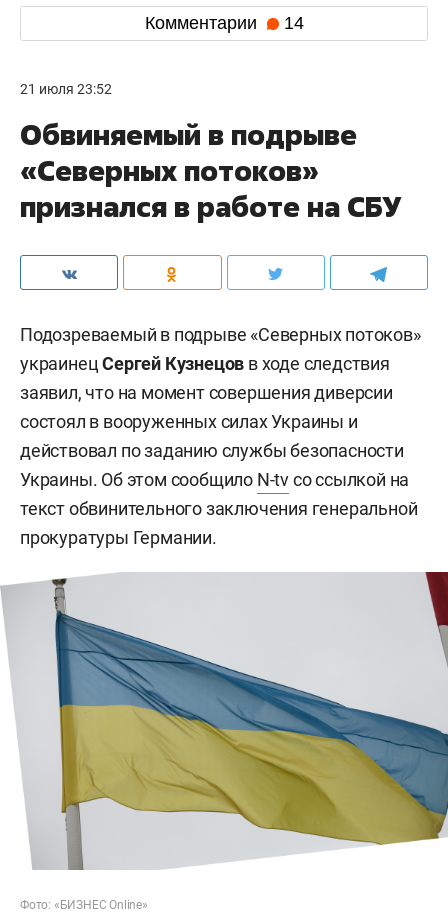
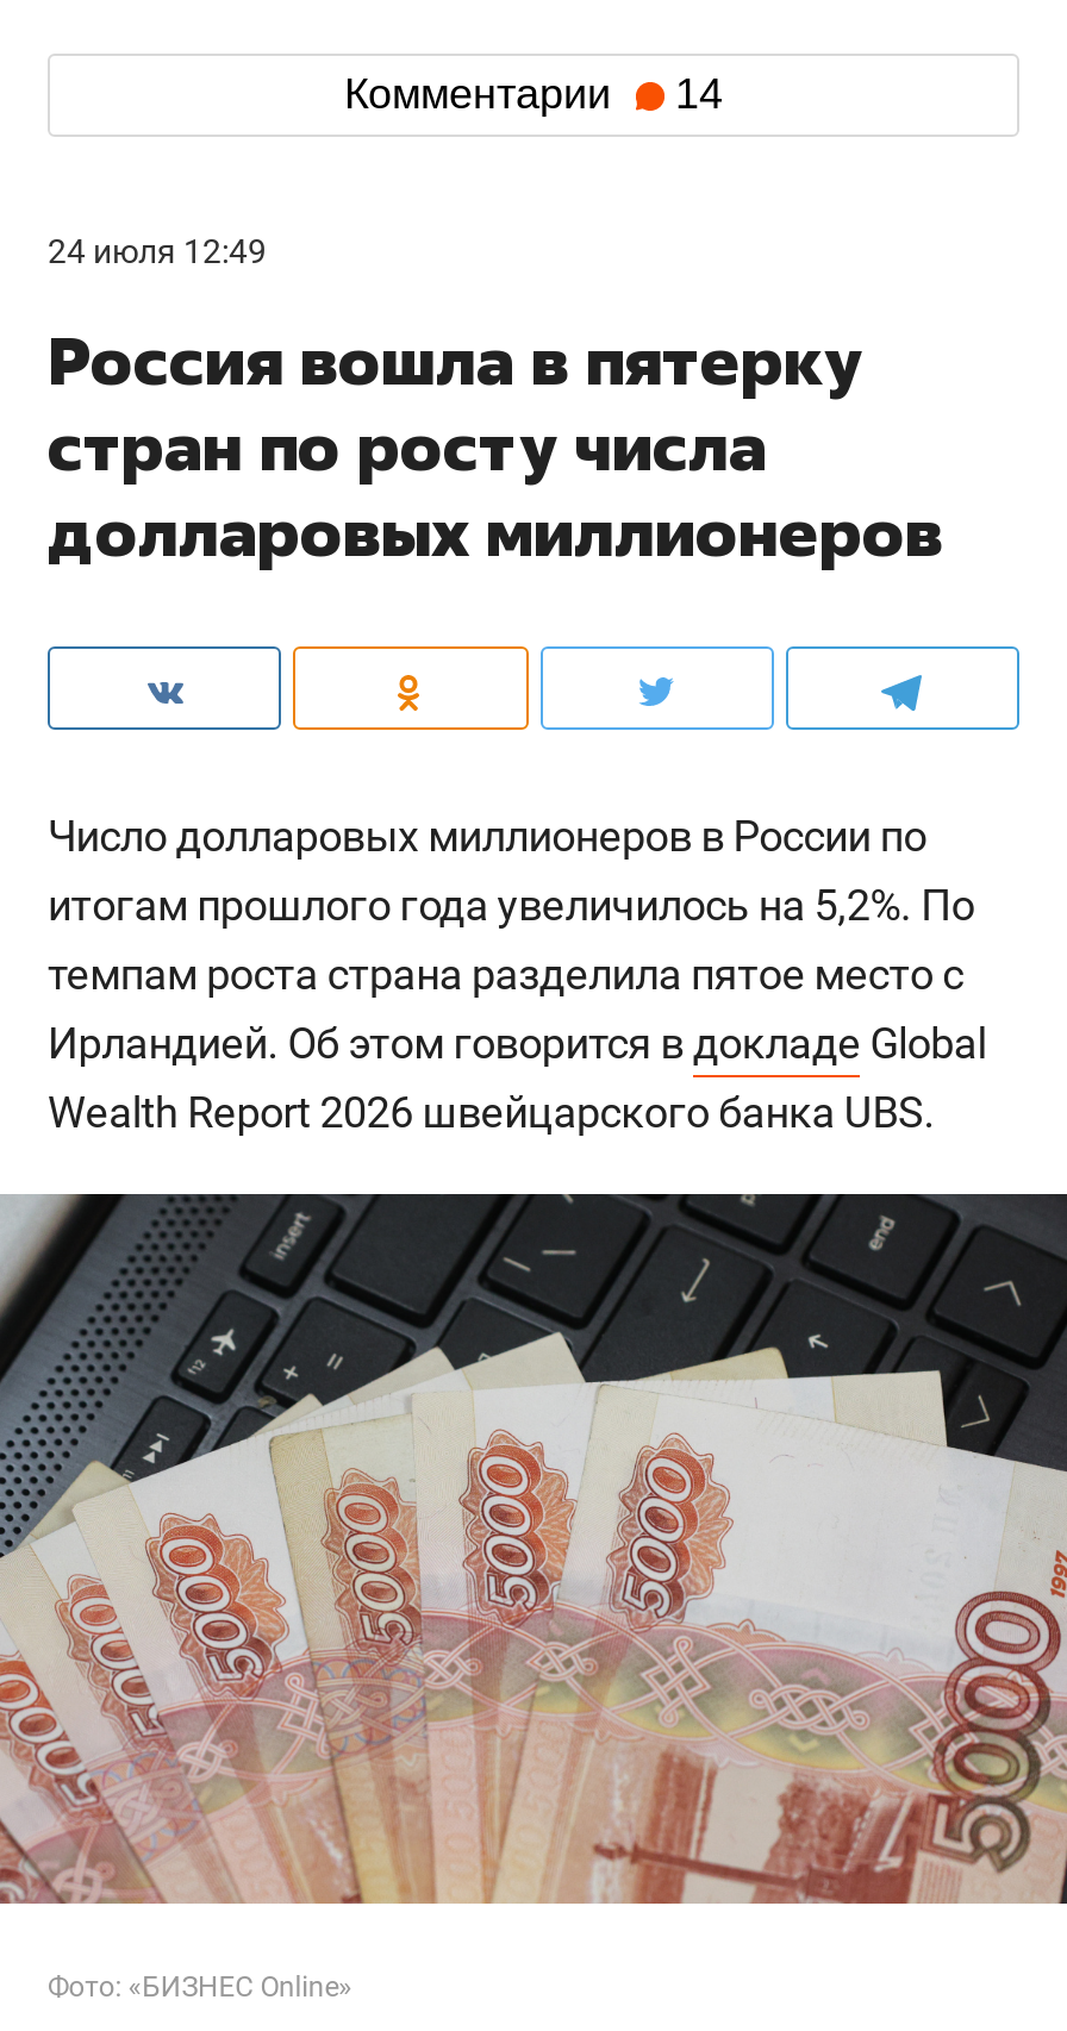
[20,81,112,97] 21 июля 23:52 -> [48,231,267,270] 24 июля 12:49
[20,116,401,225] Обвиняемый в подрыве | «Северных потоков» | признался в работе на СБУ -> [48,315,943,574] Россия вошла в пятерку | стран по росту числа | долларовых миллионеров
[20,324,421,548] Подозреваемый в подрыве «Северных потоков» | украинец Сергей Кузнецов в ходе следствия | заявил, что на момент совершения диверсии | состоял в вооруженных силах Украины и | действовал по заданию службы безопасности | Украины. Об этом сообщило N-tv со ссылкой на | текст обвинительного заключения генеральной | прокуратуры Германии. -> [48,810,986,1136] Число долларовых миллионеров в России по | итогам прошлого года увеличилось на 5,2%. По | темпам роста страна разделила пятое место с | Ирландией. Об этом говорится в докладе Global | Wealth Report 2026 швейцарского банка UBS.
[3,571,445,870] [image] -> [7,1194,1060,1906] [image]

